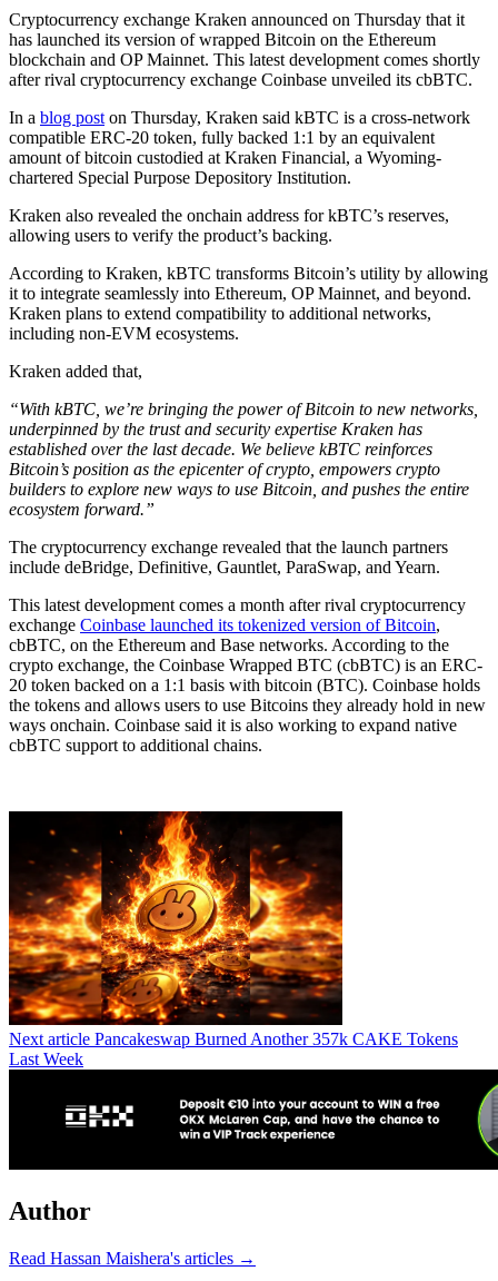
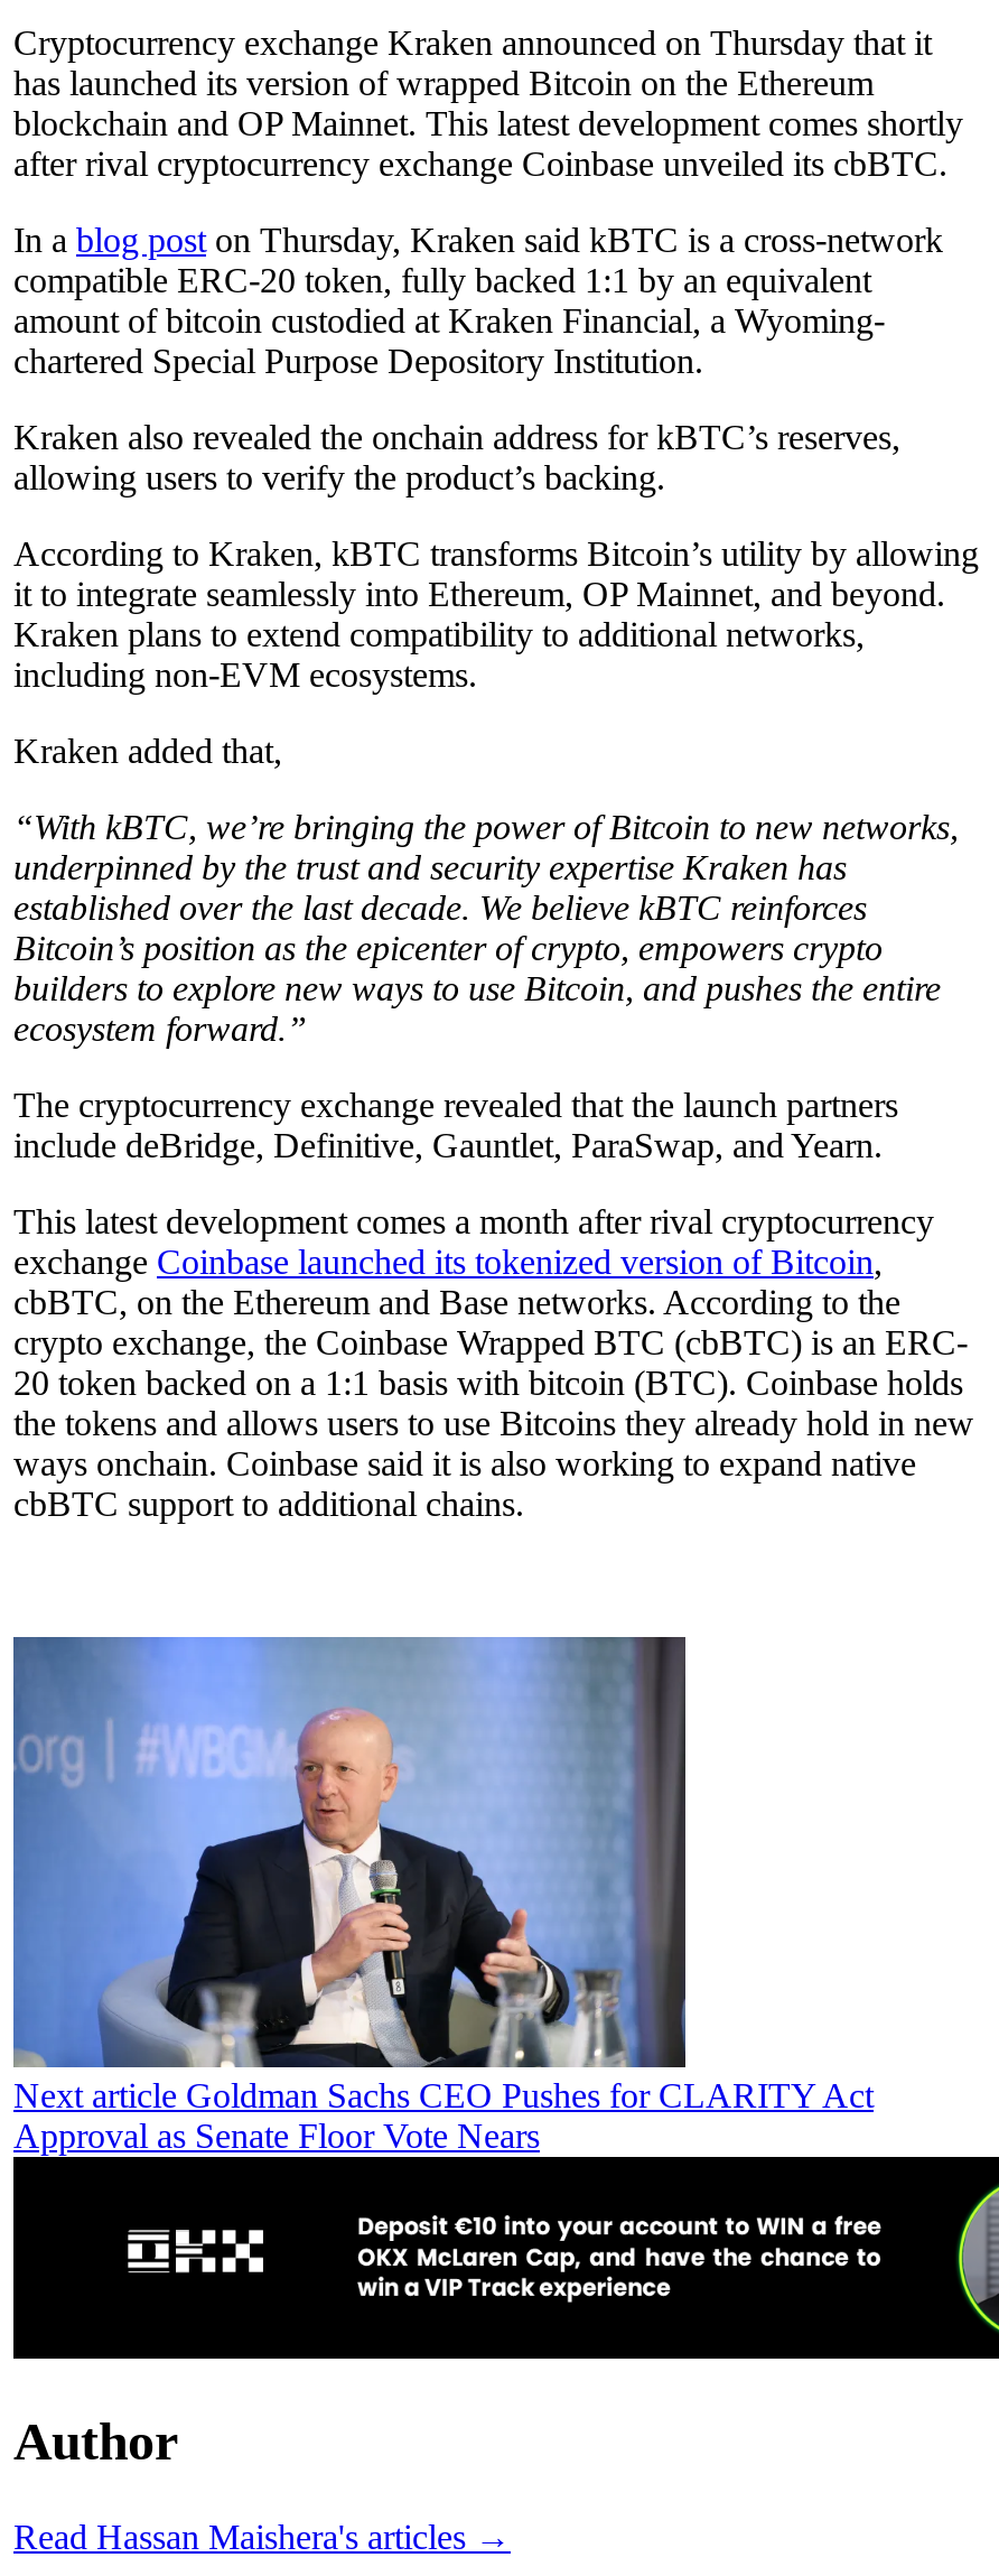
[8,810,458,1068] [image] | Next article Pancakeswap Burned Another 357k CAKE Tokens | Last Week -> [11,1635,874,2154] [image] | Next article Goldman Sachs CEO Pushes for CLARITY Act | Approval as Senate Floor Vote Nears

